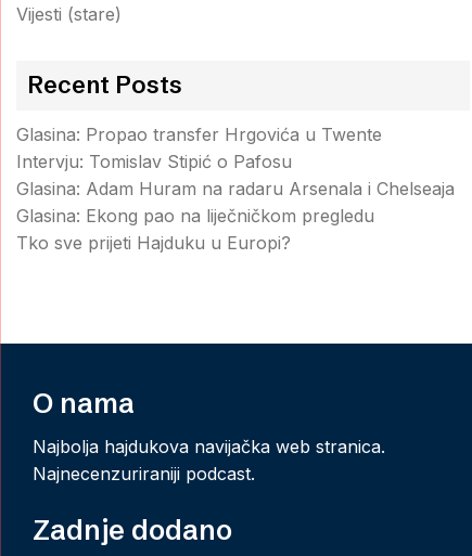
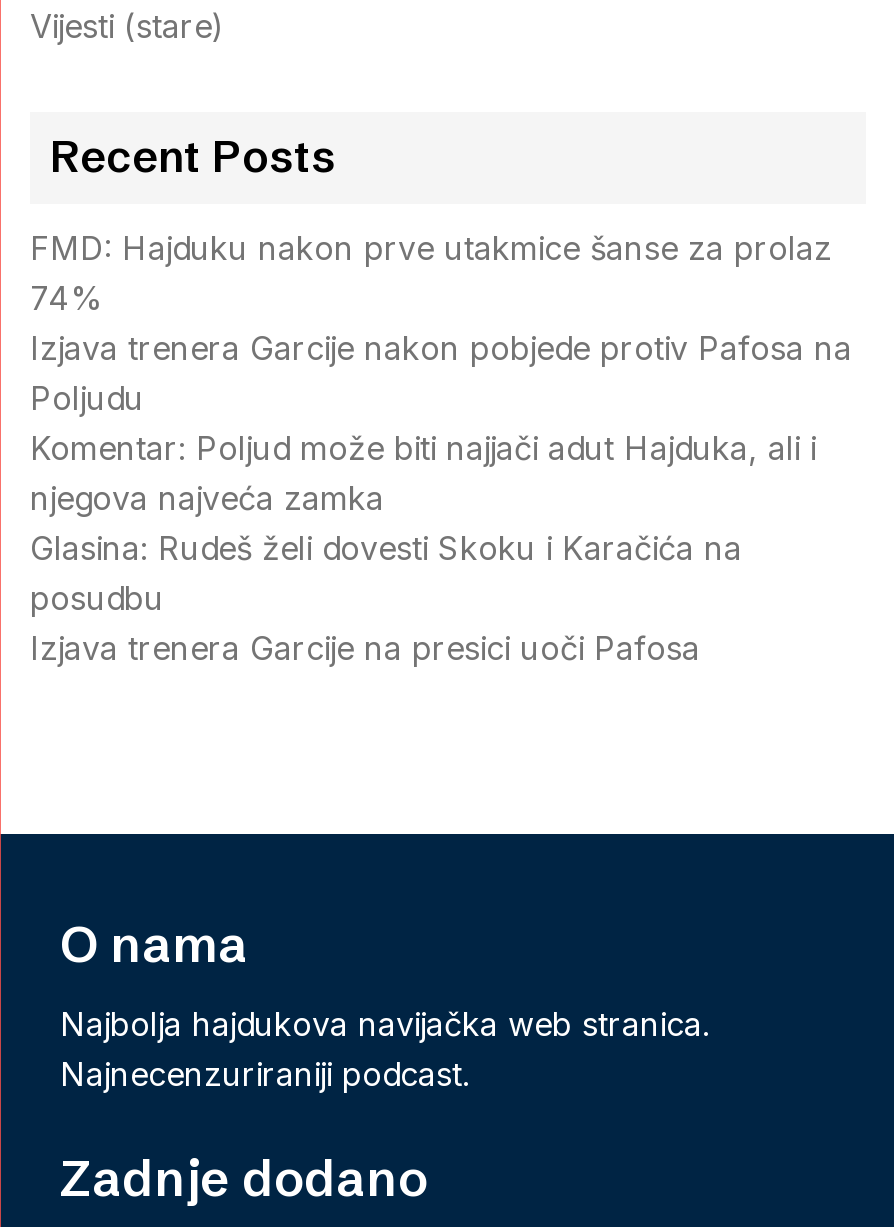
[16,123,455,253] Glasina: Propao transfer Hrgovića u Twente | Intervju: Tomislav Stipić o Pafosu | Glasina: Adam Huram na radaru Arsenala i Chelseaja | Glasina: Ekong pao na liječničkom pregledu | Tko sve prijeti Hajduku u Europi? -> [30,227,852,667] FMD: Hajduku nakon prve utakmice šanse za prolaz | 74% | Izjava trenera Garcije nakon pobjede protiv Pafosa na | Poljudu | Komentar: Poljud može biti najjači adut Hajduka, ali i | njegova najveća zamka | Glasina: Rudeš želi dovesti Skoku i Karačića na | posudbu | Izjava trenera Garcije na presici uoči Pafosa

